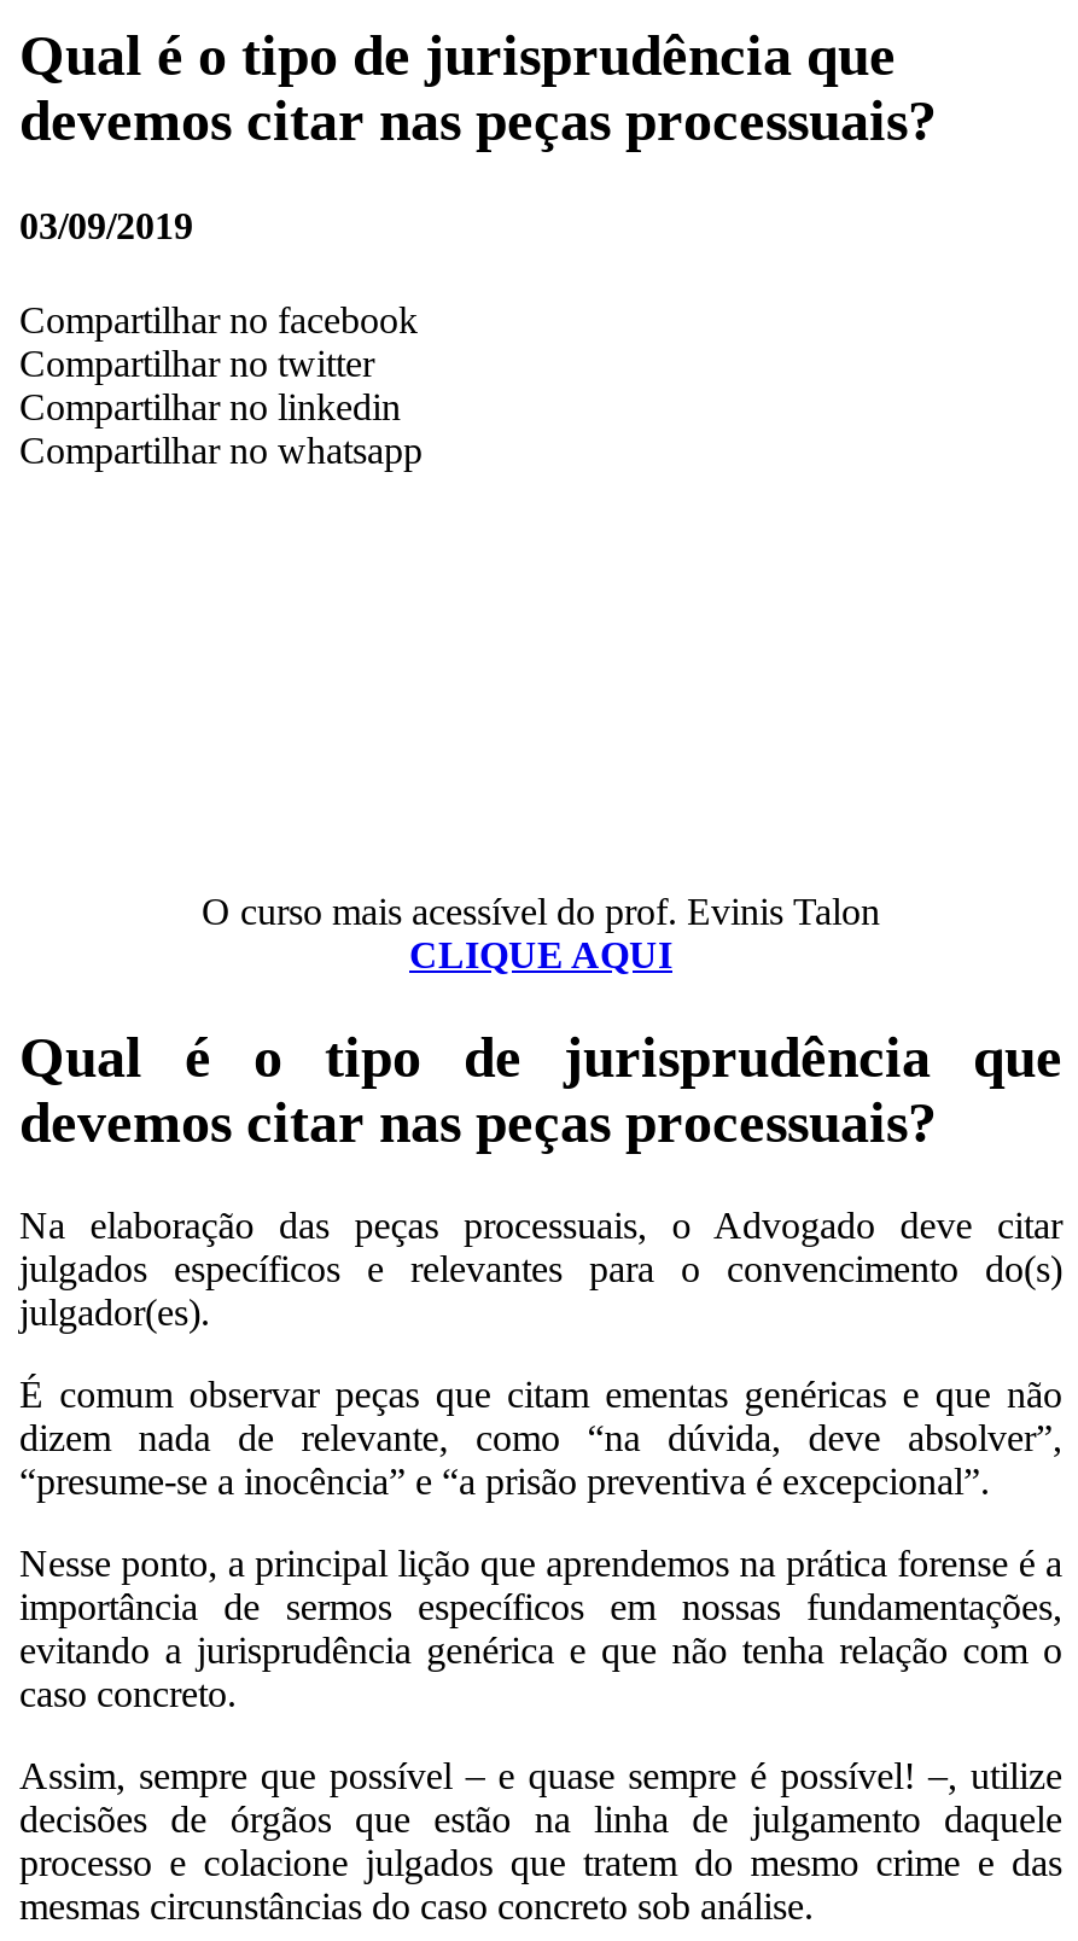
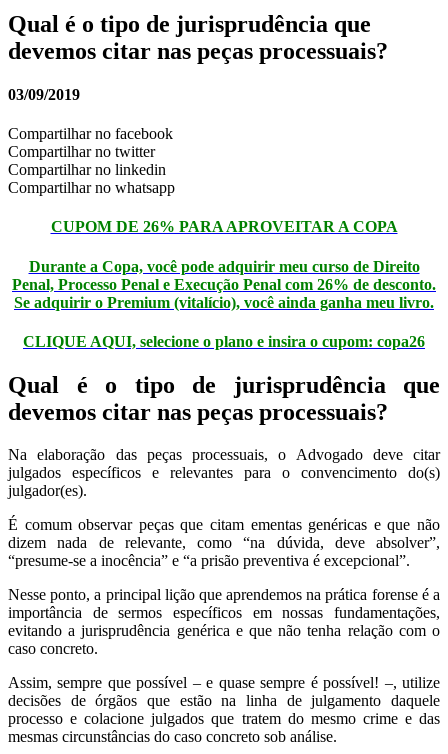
[202,891,880,976] O curso mais acessível do prof. Evinis Talon | CLIQUE AQUI -> [12,218,436,350] CUPOM DE 26% PARA APROVEITAR A COPA | Durante a Copa, você pode adquirir meu curso de Direito | Penal, Processo Penal e Execução Penal com 26% de desconto. | Se adquirir o Premium (vitalício), você ainda ganha meu livro. | CLIQUE AQUI, selecione o plano e insira o cupom: copa26

